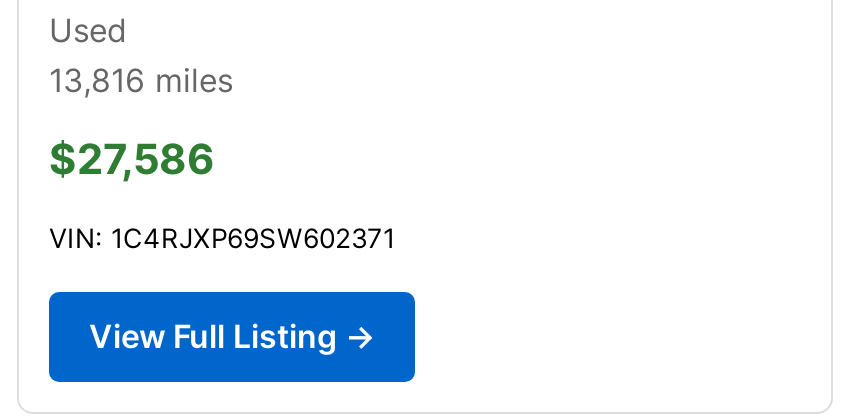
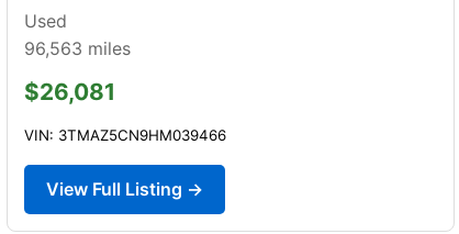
[49,60,233,100] 13,816 miles -> [24,37,131,59] 96,563 miles
[49,134,215,184] $27,586 -> [24,78,115,105] $26,081
[49,222,395,254] VIN: 1C4RJXP69SW602371 -> [24,126,226,144] VIN: 3TMAZ5CN9HM039466

